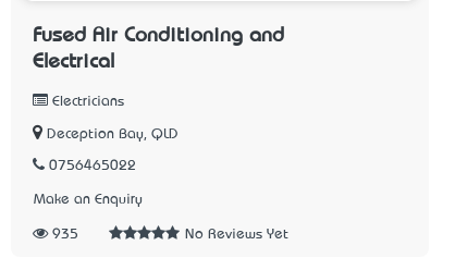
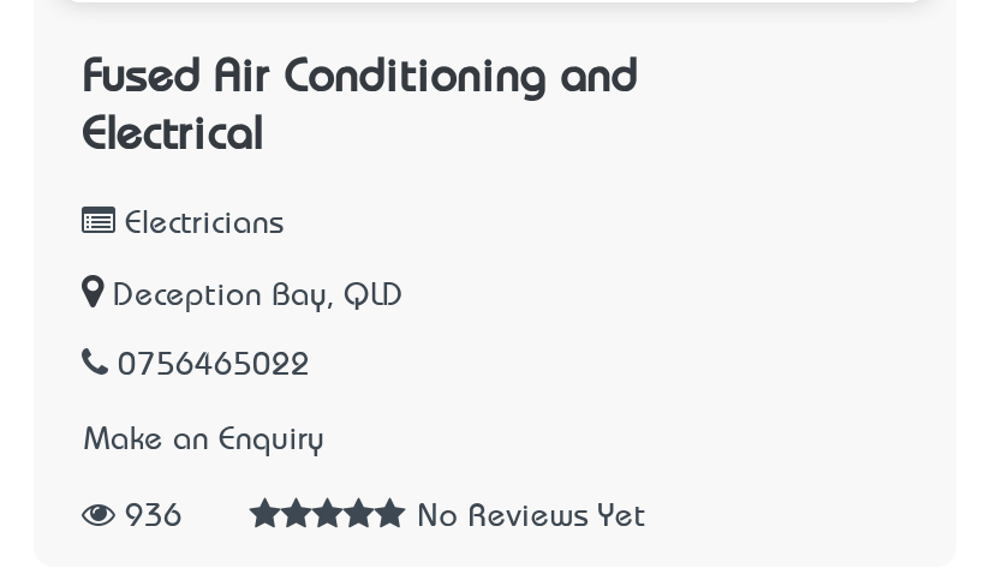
[48,228,78,242] 935 -> [115,503,183,534] 936

